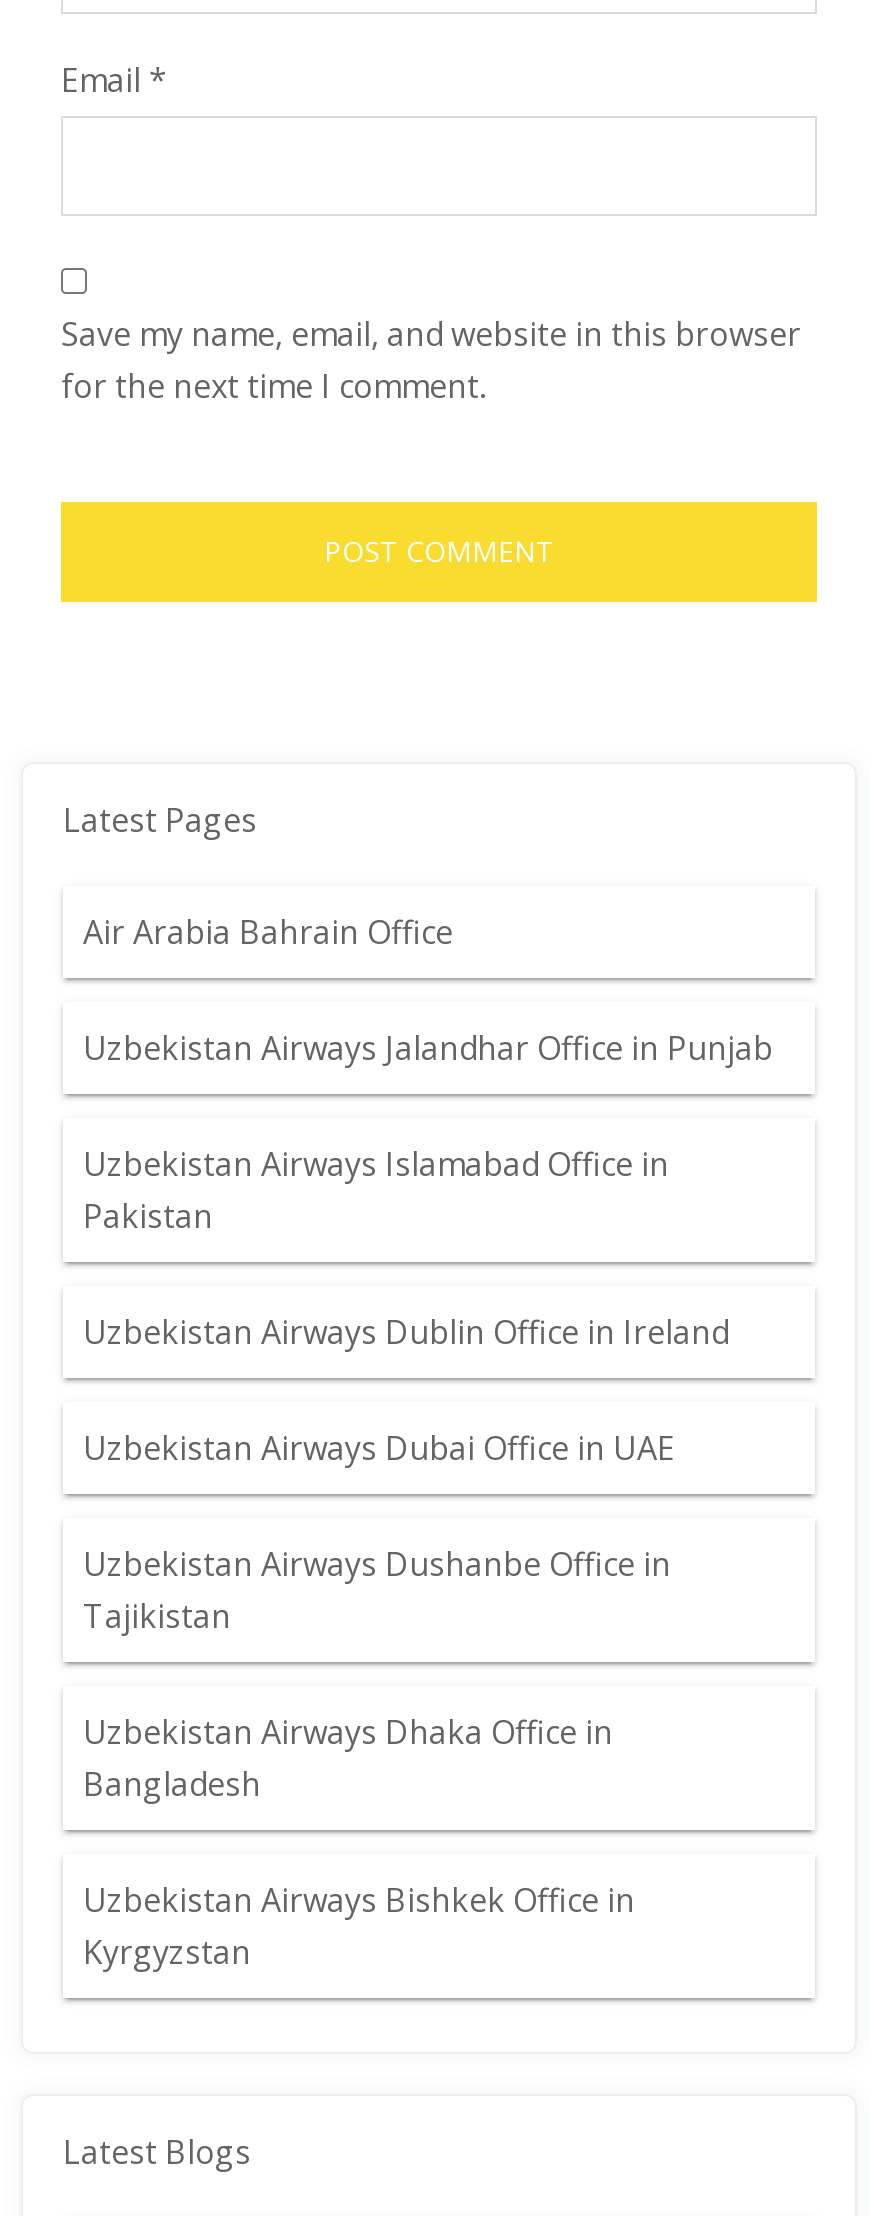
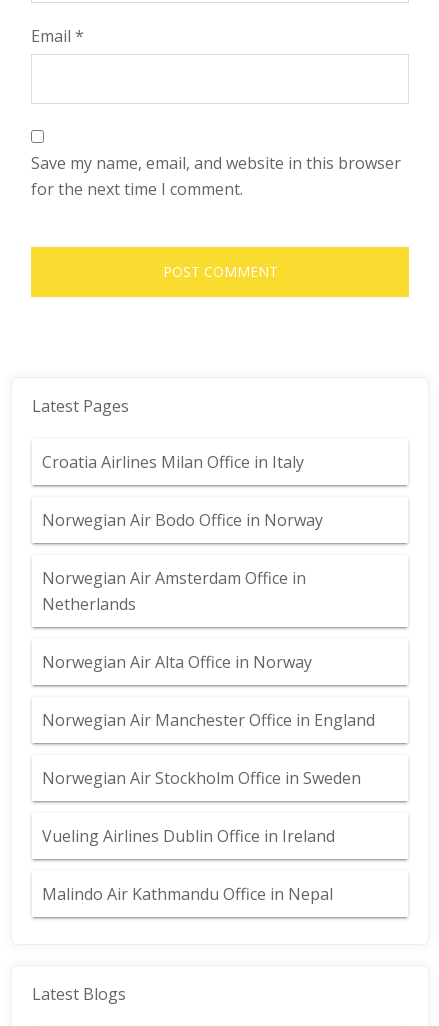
[83,910,453,954] Air Arabia Bahrain Office -> [42,451,304,473] Croatia Airlines Milan Office in Italy
[83,1026,773,1070] Uzbekistan Airways Jalandhar Office in Punjab -> [42,509,323,531] Norwegian Air Bodo Office in Norway
[83,1142,669,1238] Uzbekistan Airways Islamabad Office in | Pakistan -> [42,567,306,615] Norwegian Air Amsterdam Office in | Netherlands
[83,1310,729,1354] Uzbekistan Airways Dublin Office in Ireland -> [42,651,312,673] Norwegian Air Alta Office in Norway
[83,1426,675,1470] Uzbekistan Airways Dubai Office in UAE -> [42,709,375,731] Norwegian Air Manchester Office in England
[83,1542,671,1638] Uzbekistan Airways Dushanbe Office in | Tajikistan -> [42,767,361,789] Norwegian Air Stockholm Office in Sweden
[83,1710,613,1806] Uzbekistan Airways Dhaka Office in | Bangladesh -> [42,825,335,847] Vueling Airlines Dublin Office in Ireland
[83,1878,635,1974] Uzbekistan Airways Bishkek Office in | Kyrgyzstan -> [42,883,333,905] Malindo Air Kathmandu Office in Nepal

